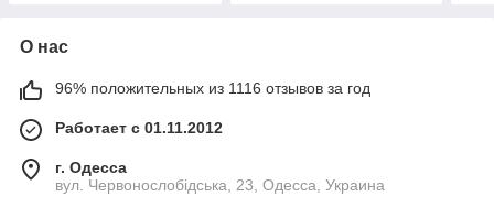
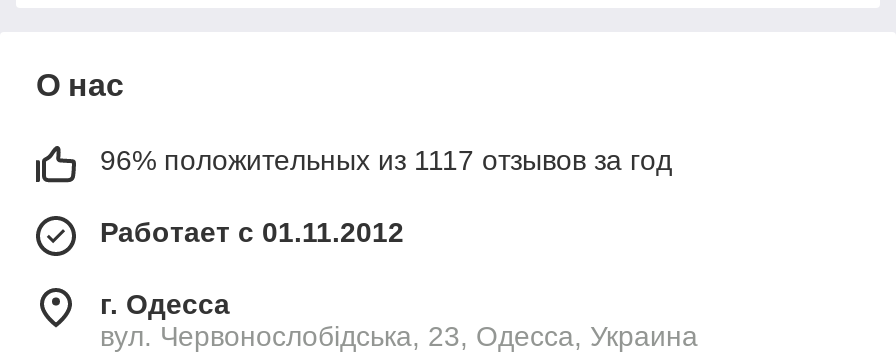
[55,79,370,97] 96% положительных из 1116 отзывов за год -> [100,144,672,176] 96% положительных из 1117 отзывов за год

